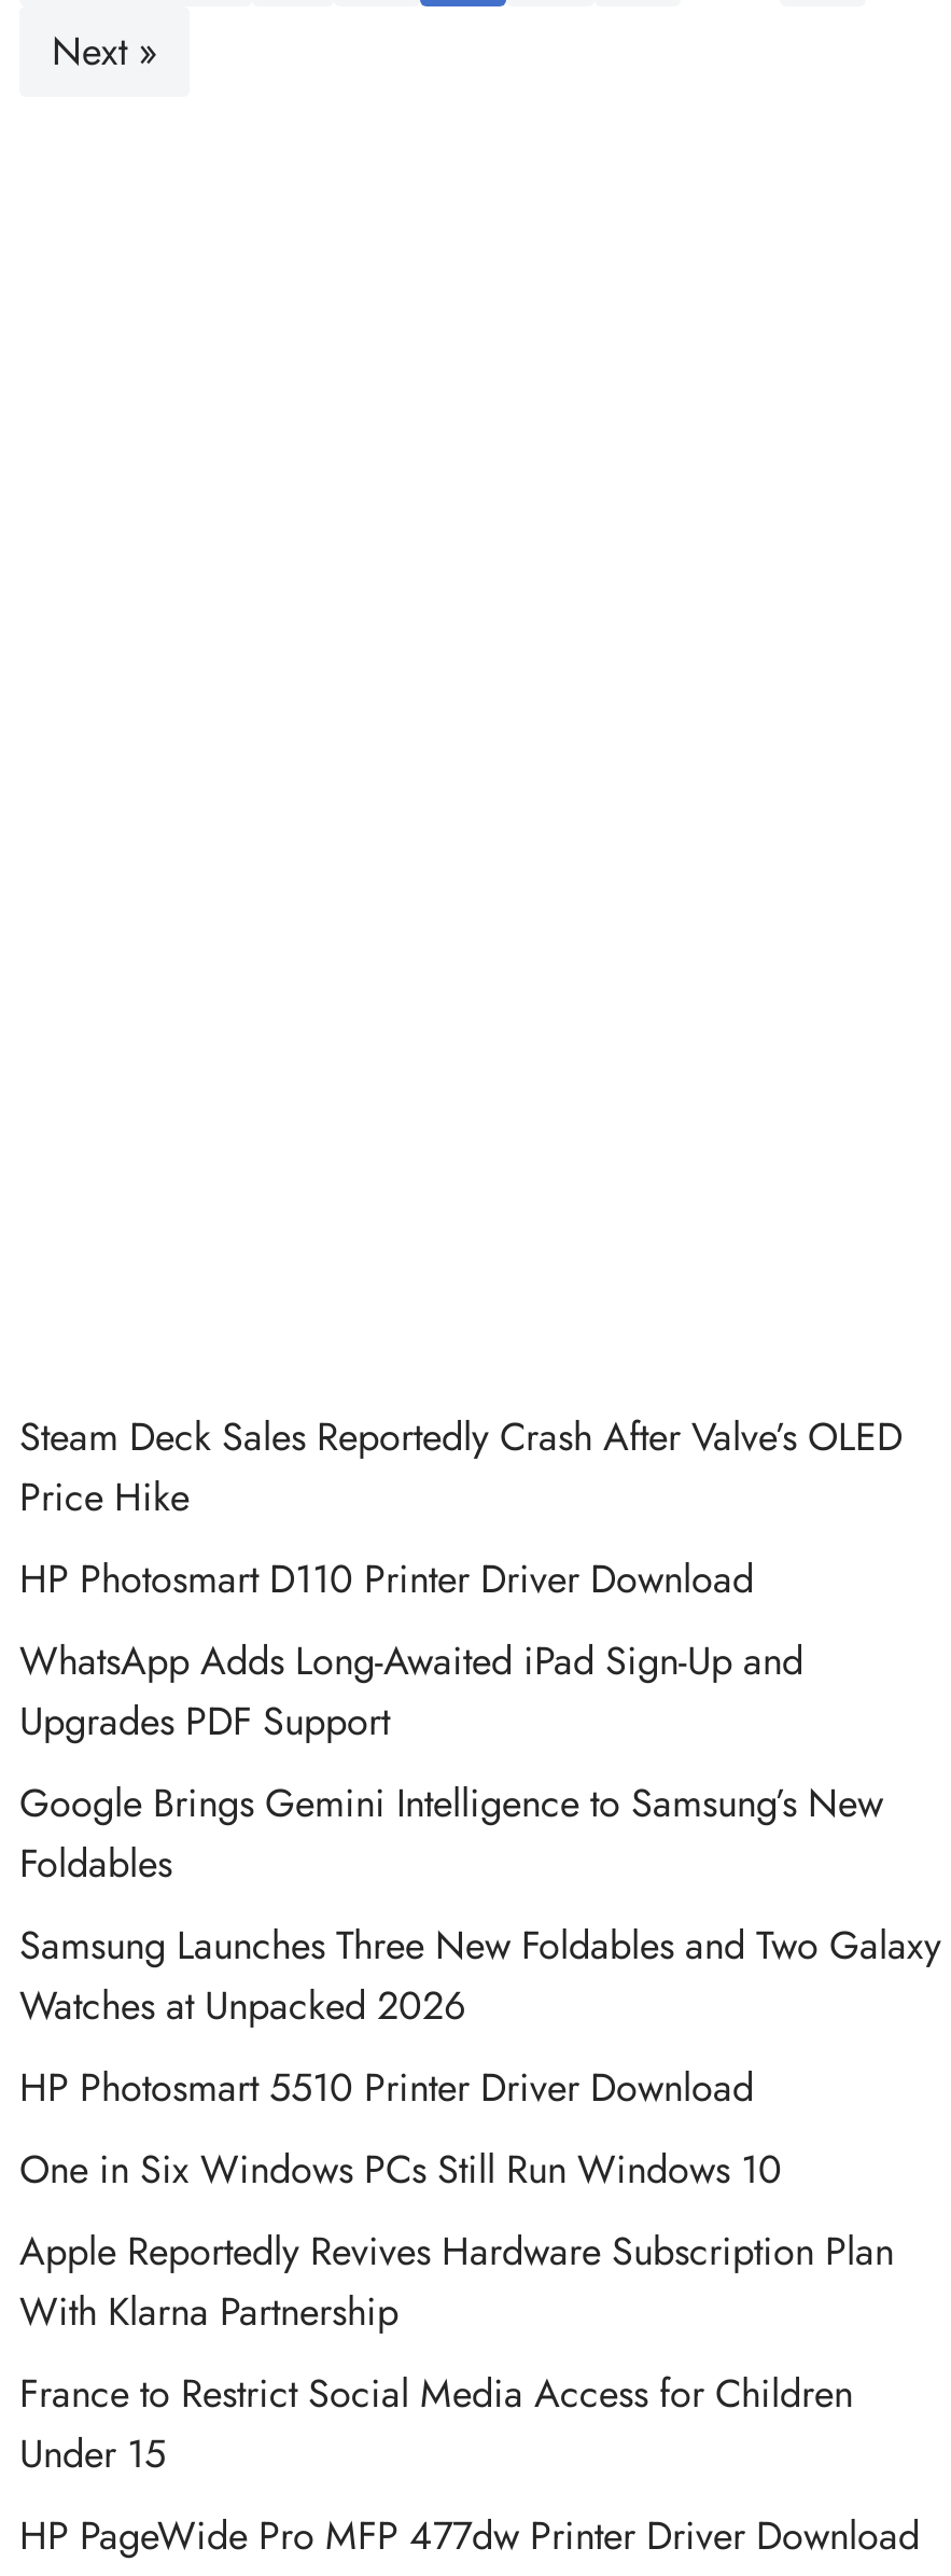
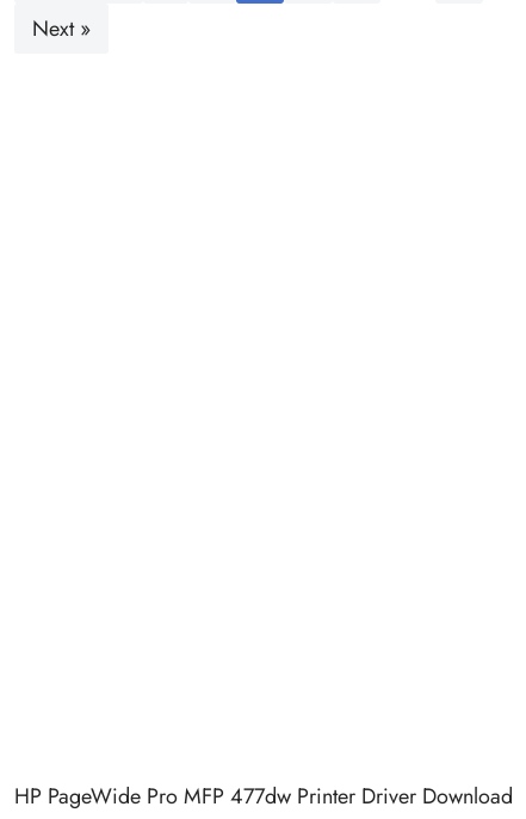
[19,1408,941,2481] Steam Deck Sales Reportedly Crash After Valve’s OLED | Price Hike | HP Photosmart D110 Printer Driver Download | WhatsApp Adds Long-Awaited iPad Sign-Up and | Upgrades PDF Support | Google Brings Gemini Intelligence to Samsung’s New | Foldables | Samsung Launches Three New Foldables and Two Galaxy | Watches at Unpacked 2026 | HP Photosmart 5510 Printer Driver Download | One in Six Windows PCs Still Run Windows 10 | Apple Reportedly Revives Hardware Subscription Plan | With Klarna Partnership | France to Restrict Social Media Access for Children | Under 15 -> none

